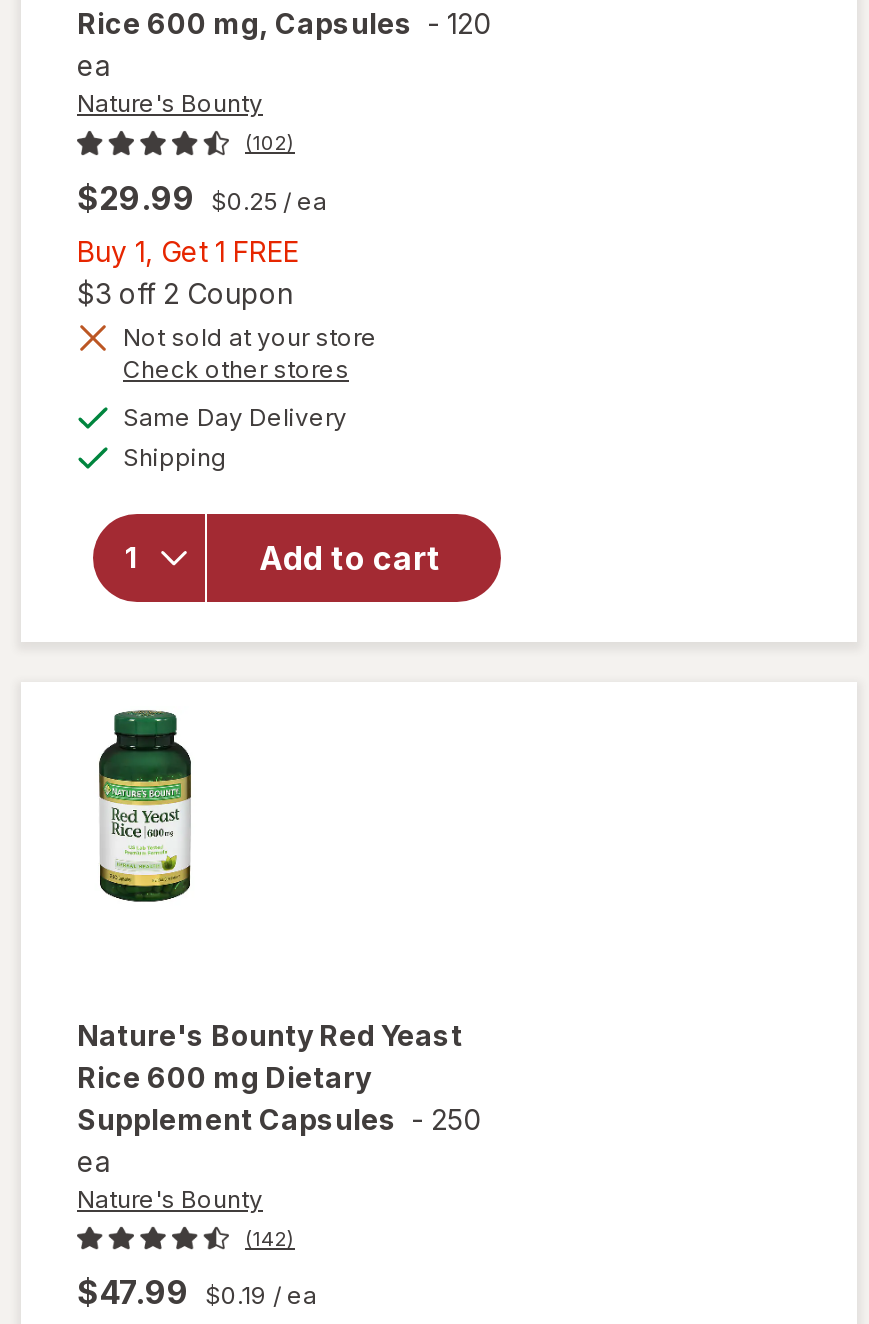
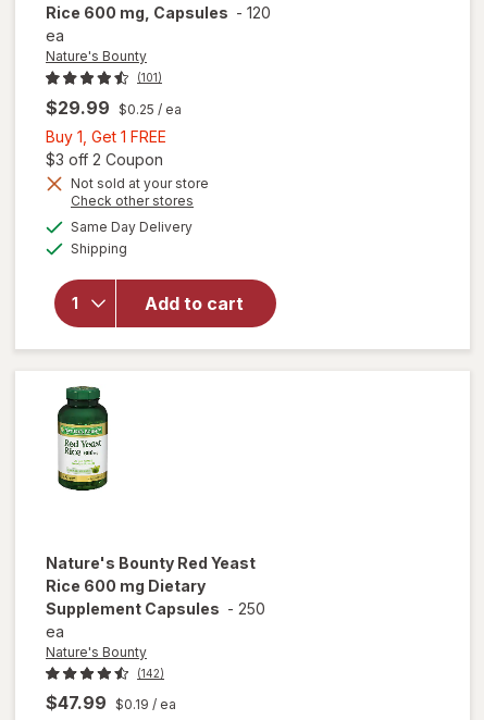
[245,131,295,155] (102) -> [137,71,162,84] (101)

